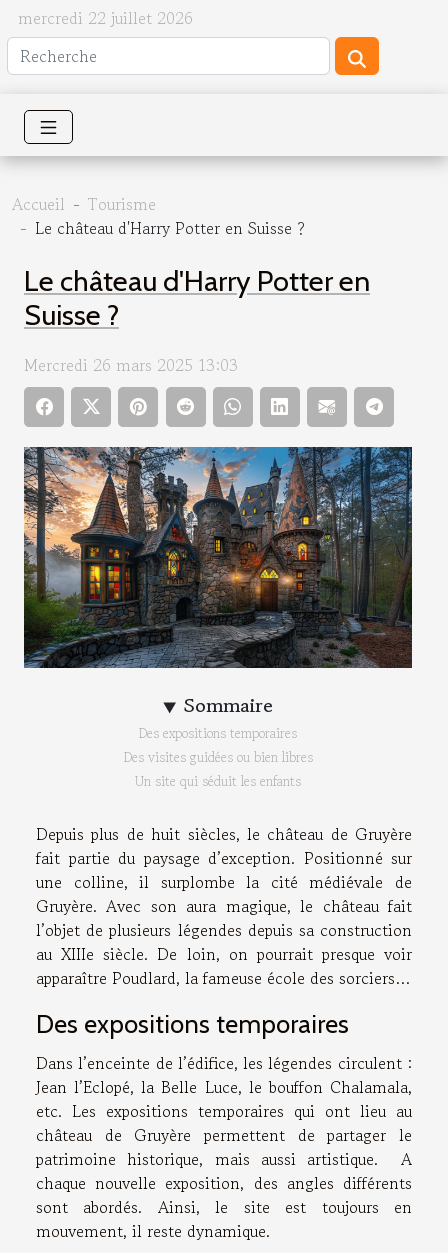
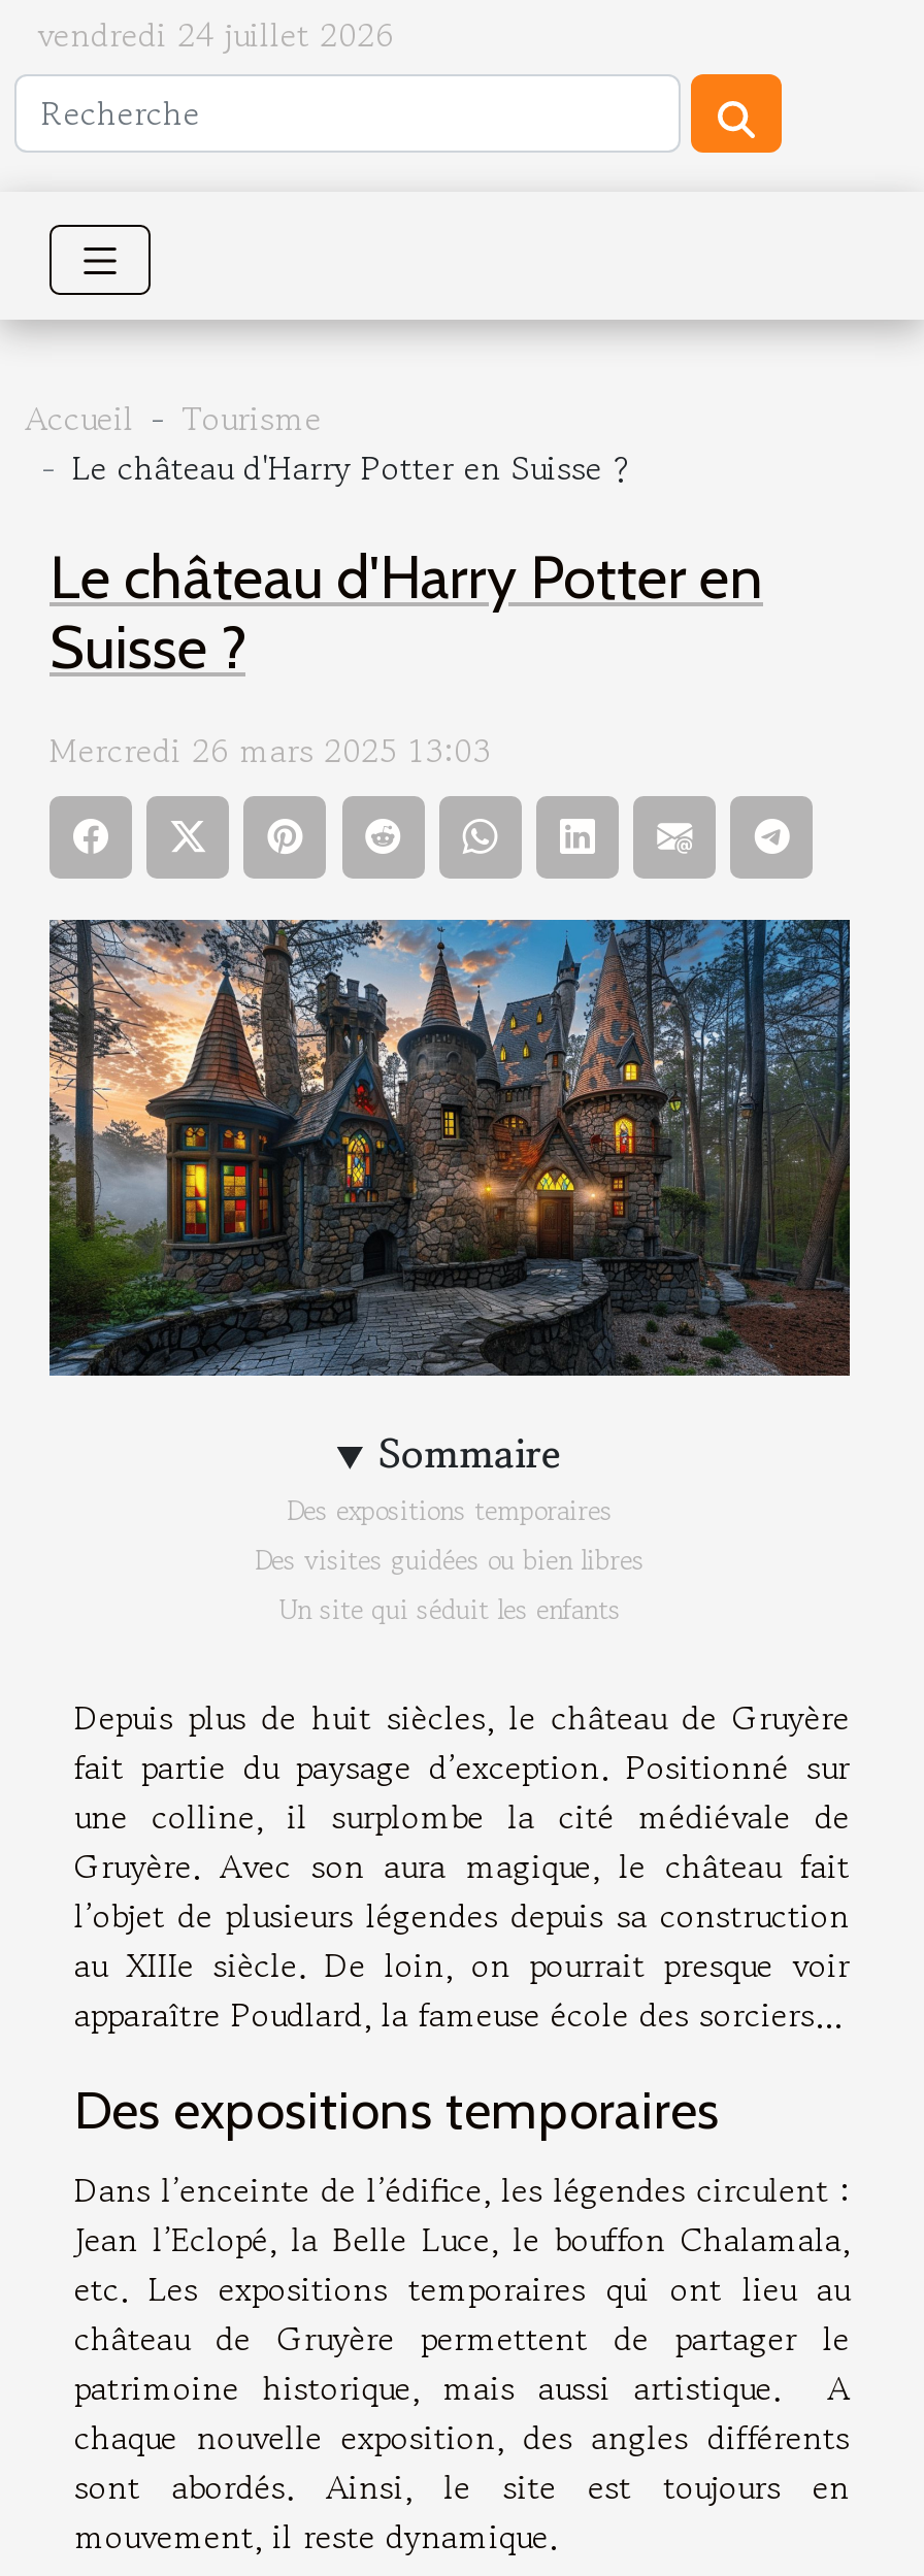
[18,6,193,30] mercredi 22 juillet 2026 -> [37,10,394,60] vendredi 24 juillet 2026

